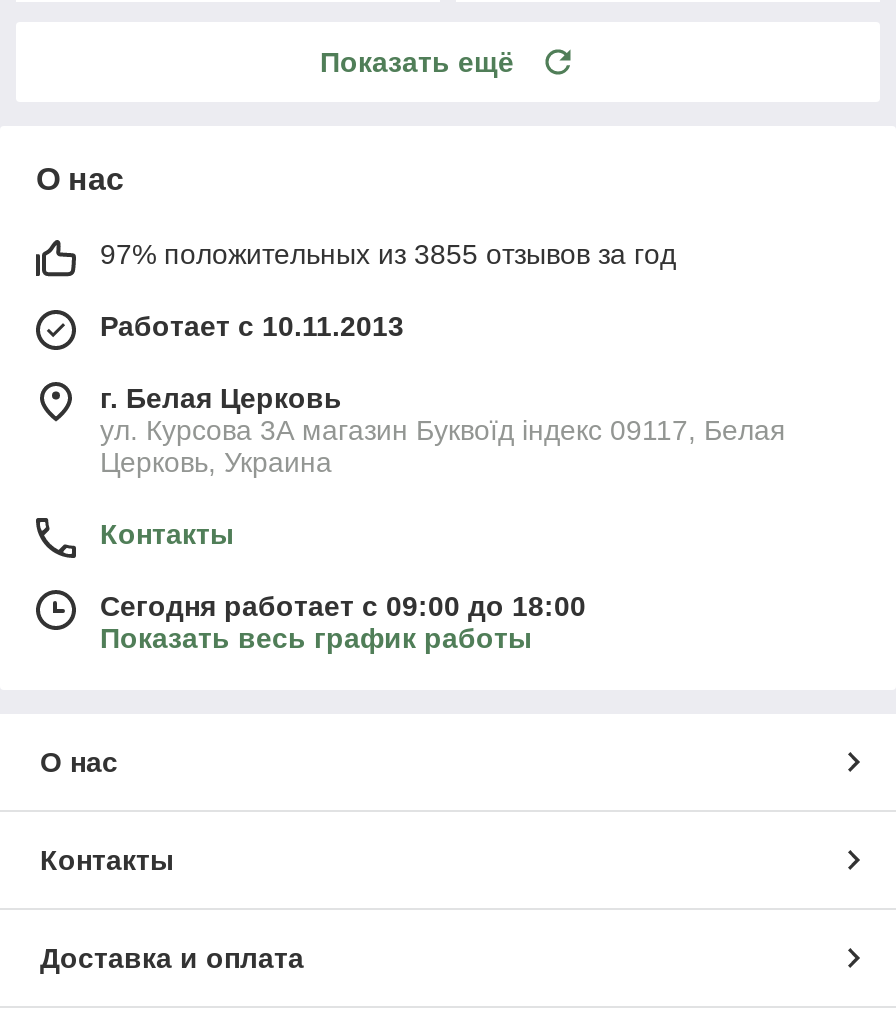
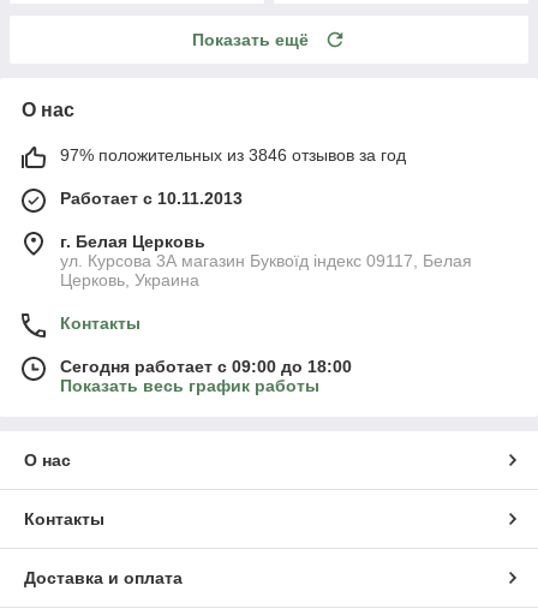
[100,238,676,270] 97% положительных из 3855 отзывов за год -> [60,145,406,164] 97% положительных из 3846 отзывов за год

